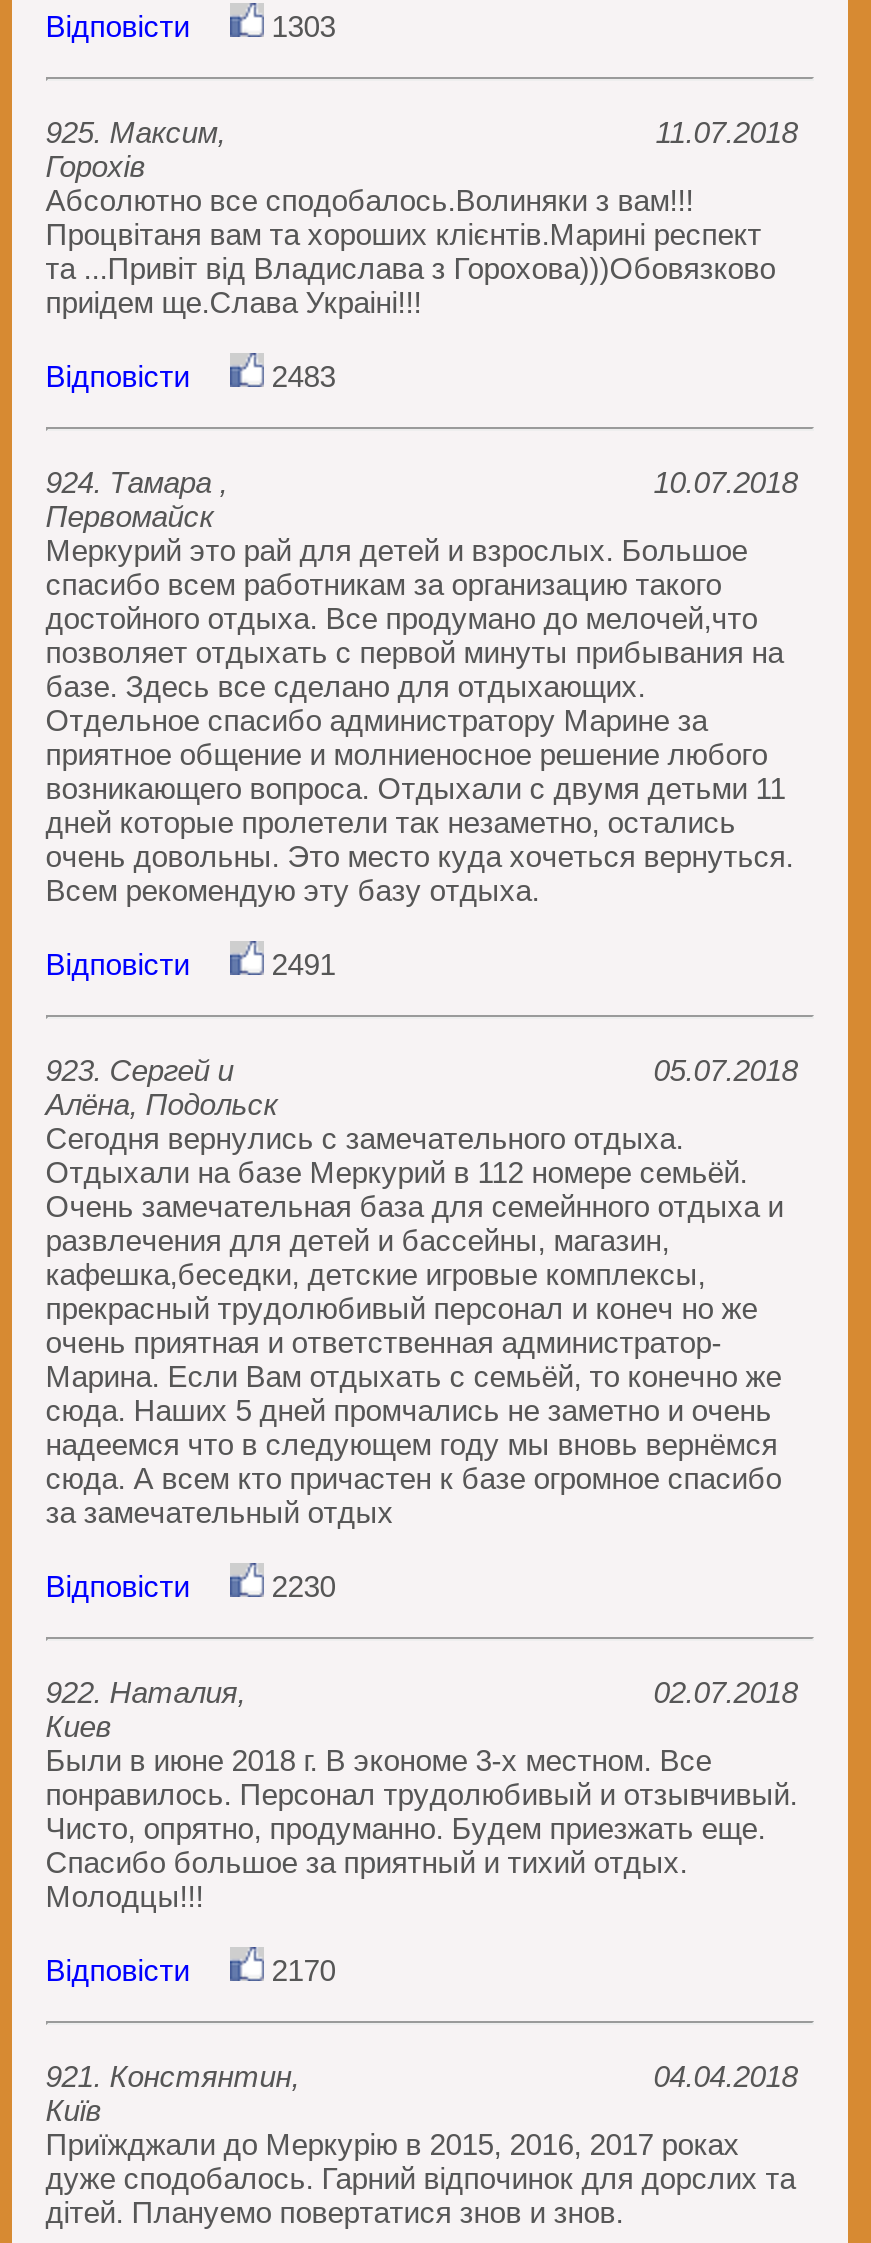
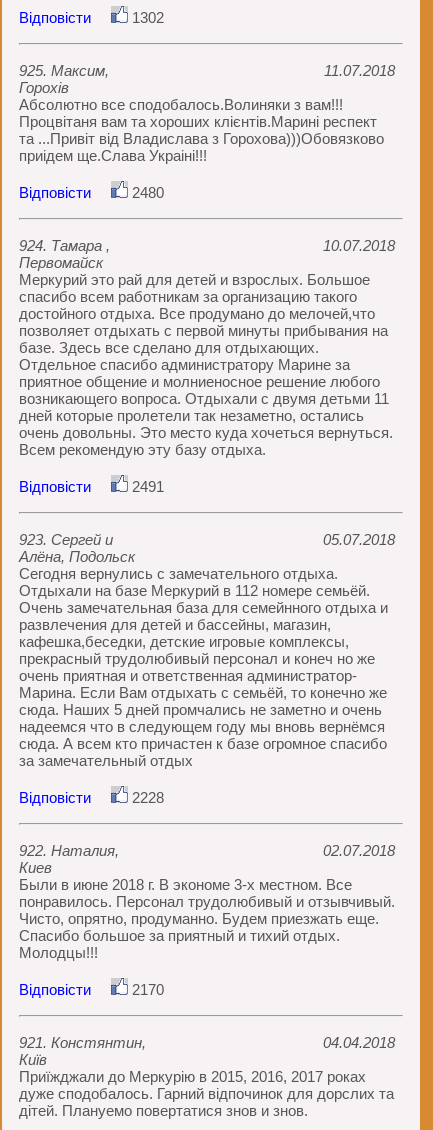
[263,9,359,43] 1303 -> [128,9,176,26] 1302
[263,359,359,393] 2483 -> [128,184,176,201] 2480
[263,1569,359,1603] 2230 -> [128,789,176,806] 2228

